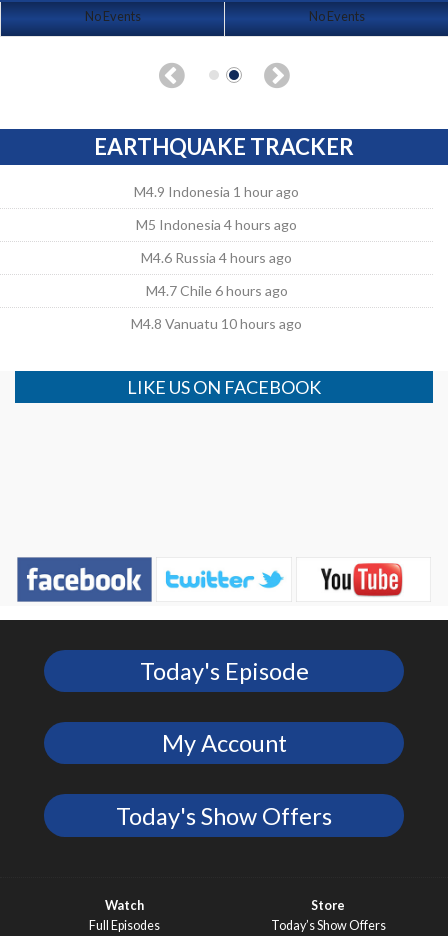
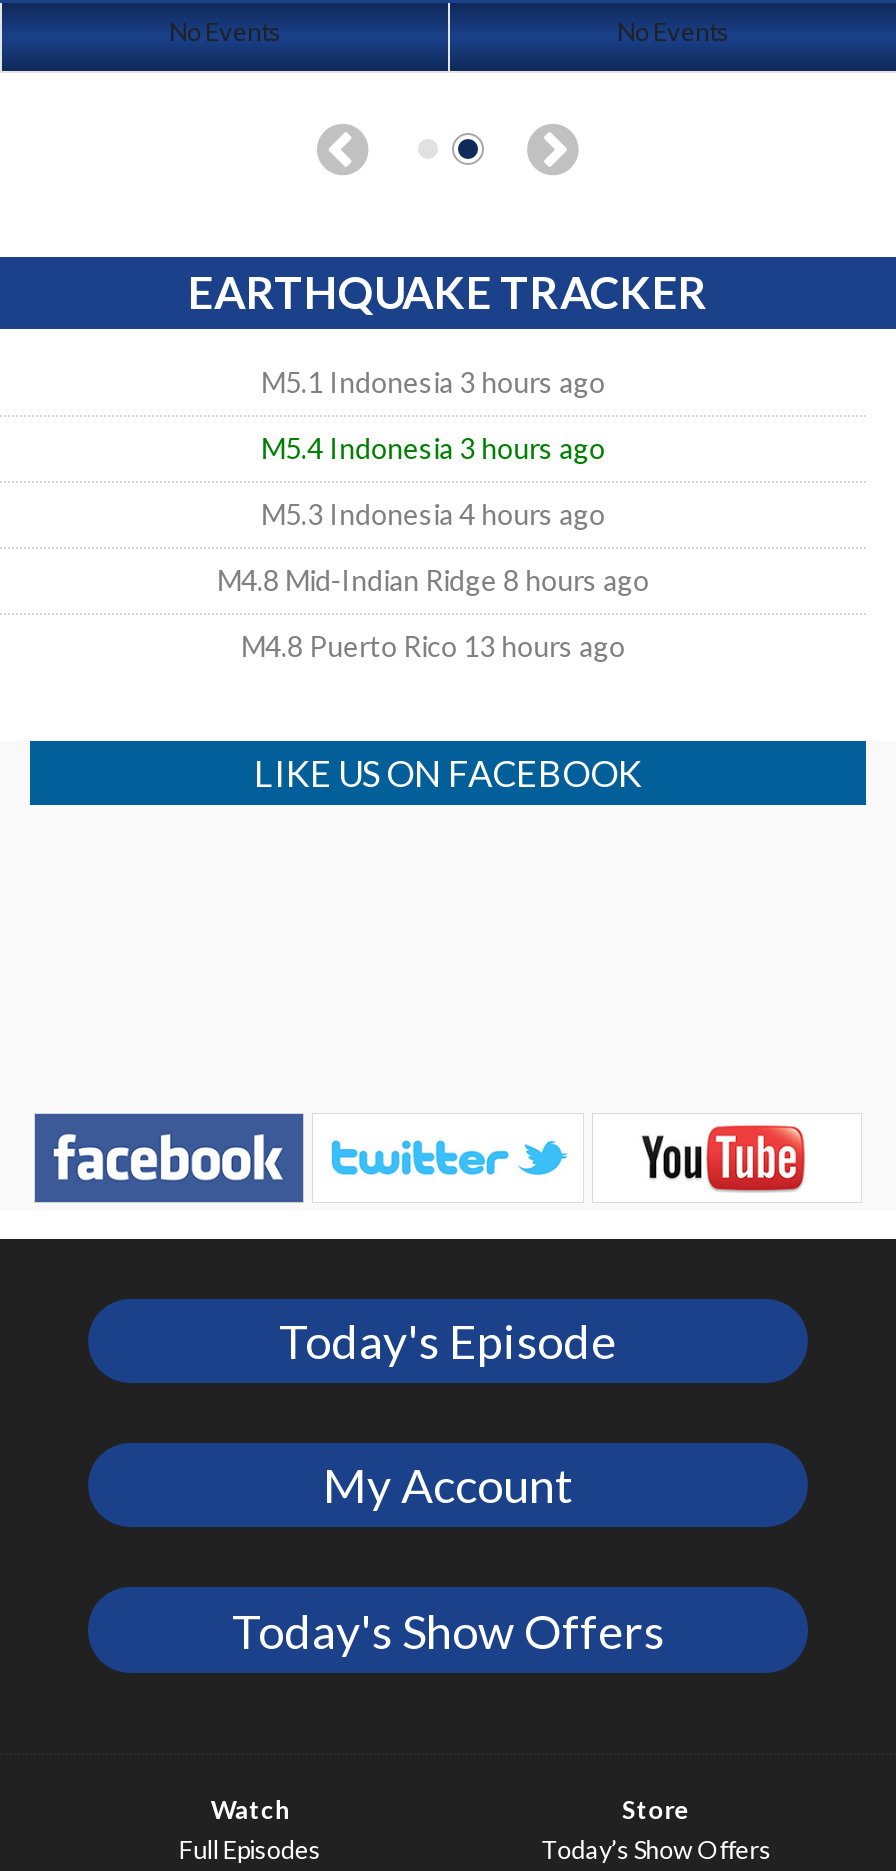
[134,183,299,200] M4.9 Indonesia 1 hour ago -> [261,366,605,400] M5.1 Indonesia 3 hours ago
[136,216,297,233] M5 Indonesia 4 hours ago -> [261,432,605,466] M5.4 Indonesia 3 hours ago
[141,249,292,266] M4.6 Russia 4 hours ago -> [261,498,605,532] M5.3 Indonesia 4 hours ago
[146,282,288,299] M4.7 Chile 6 hours ago -> [217,564,649,598] M4.8 Mid-Indian Ridge 8 hours ago
[131,315,302,332] M4.8 Vanuatu 10 hours ago -> [241,630,625,664] M4.8 Puerto Rico 13 hours ago

